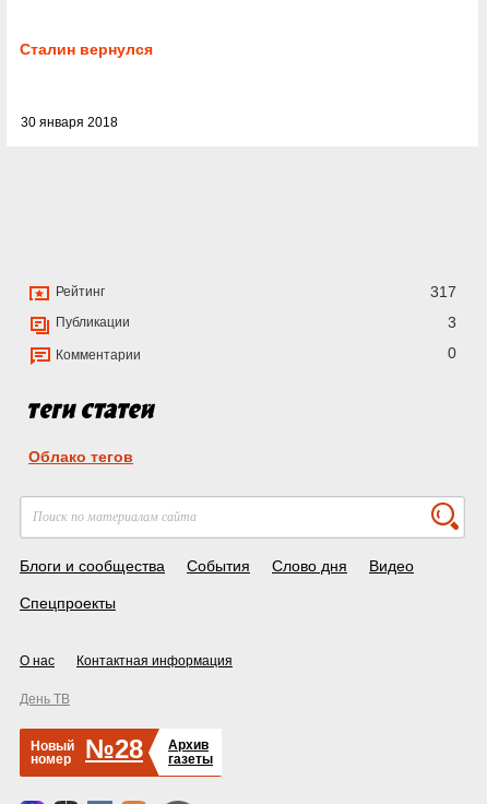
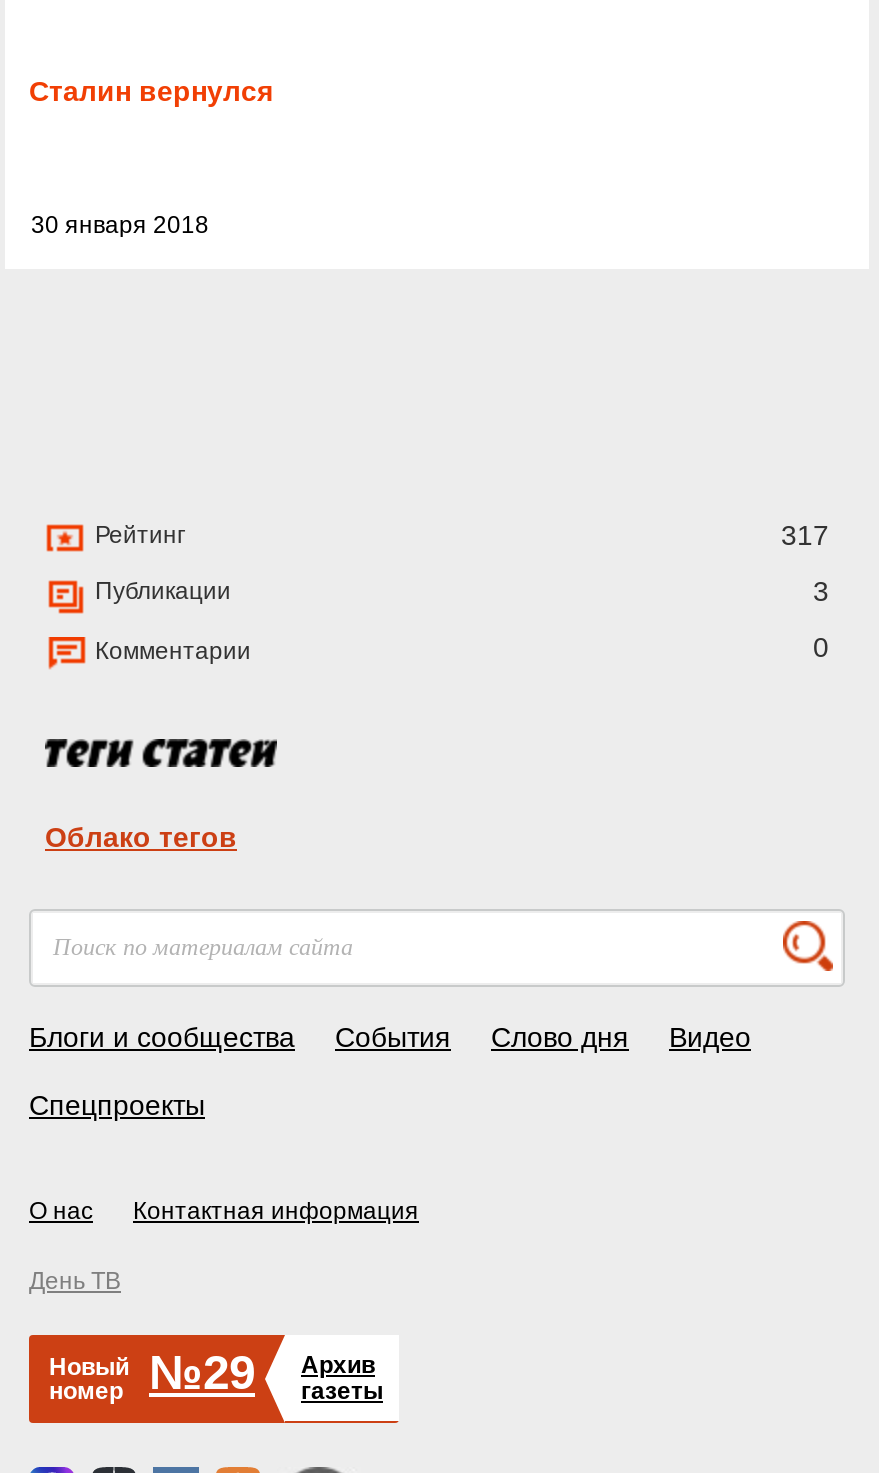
[31,734,213,767] Новый номер №28 Архив газеты -> [49,1345,383,1405] Новый номер №29 Архив газеты

